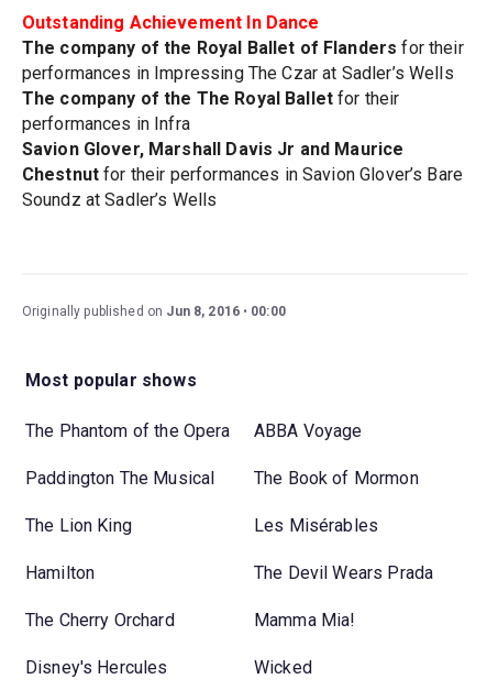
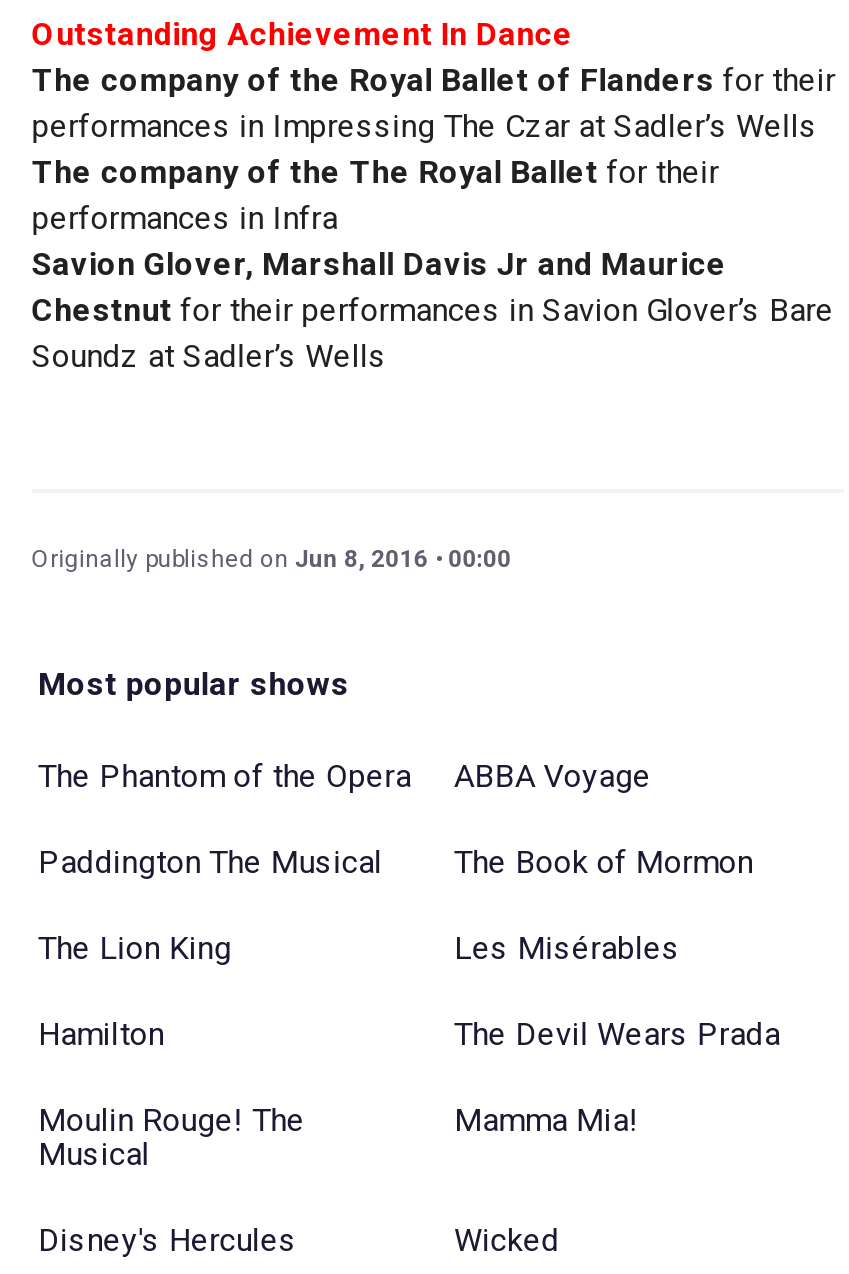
[25,610,174,631] The Cherry Orchard -> [38,1101,305,1173] Moulin Rouge! The | Musical

